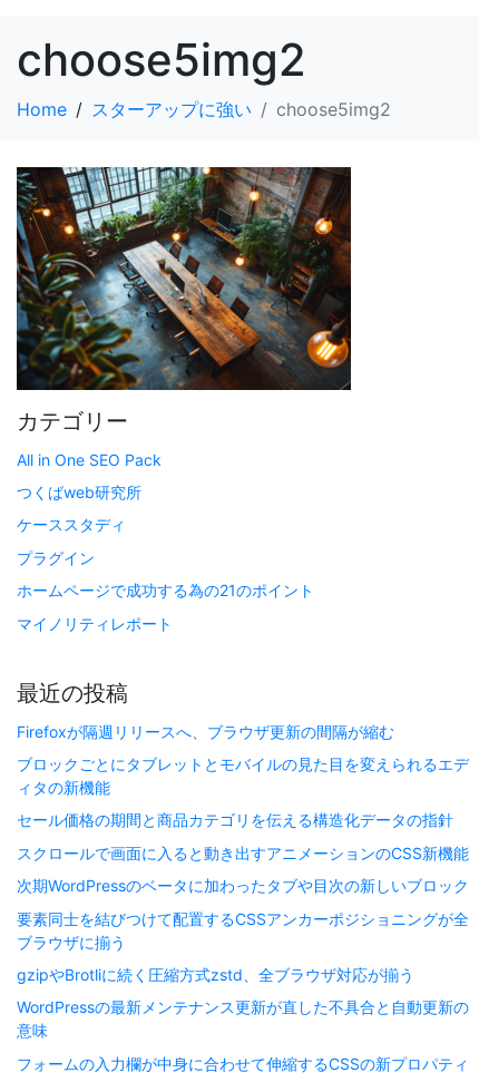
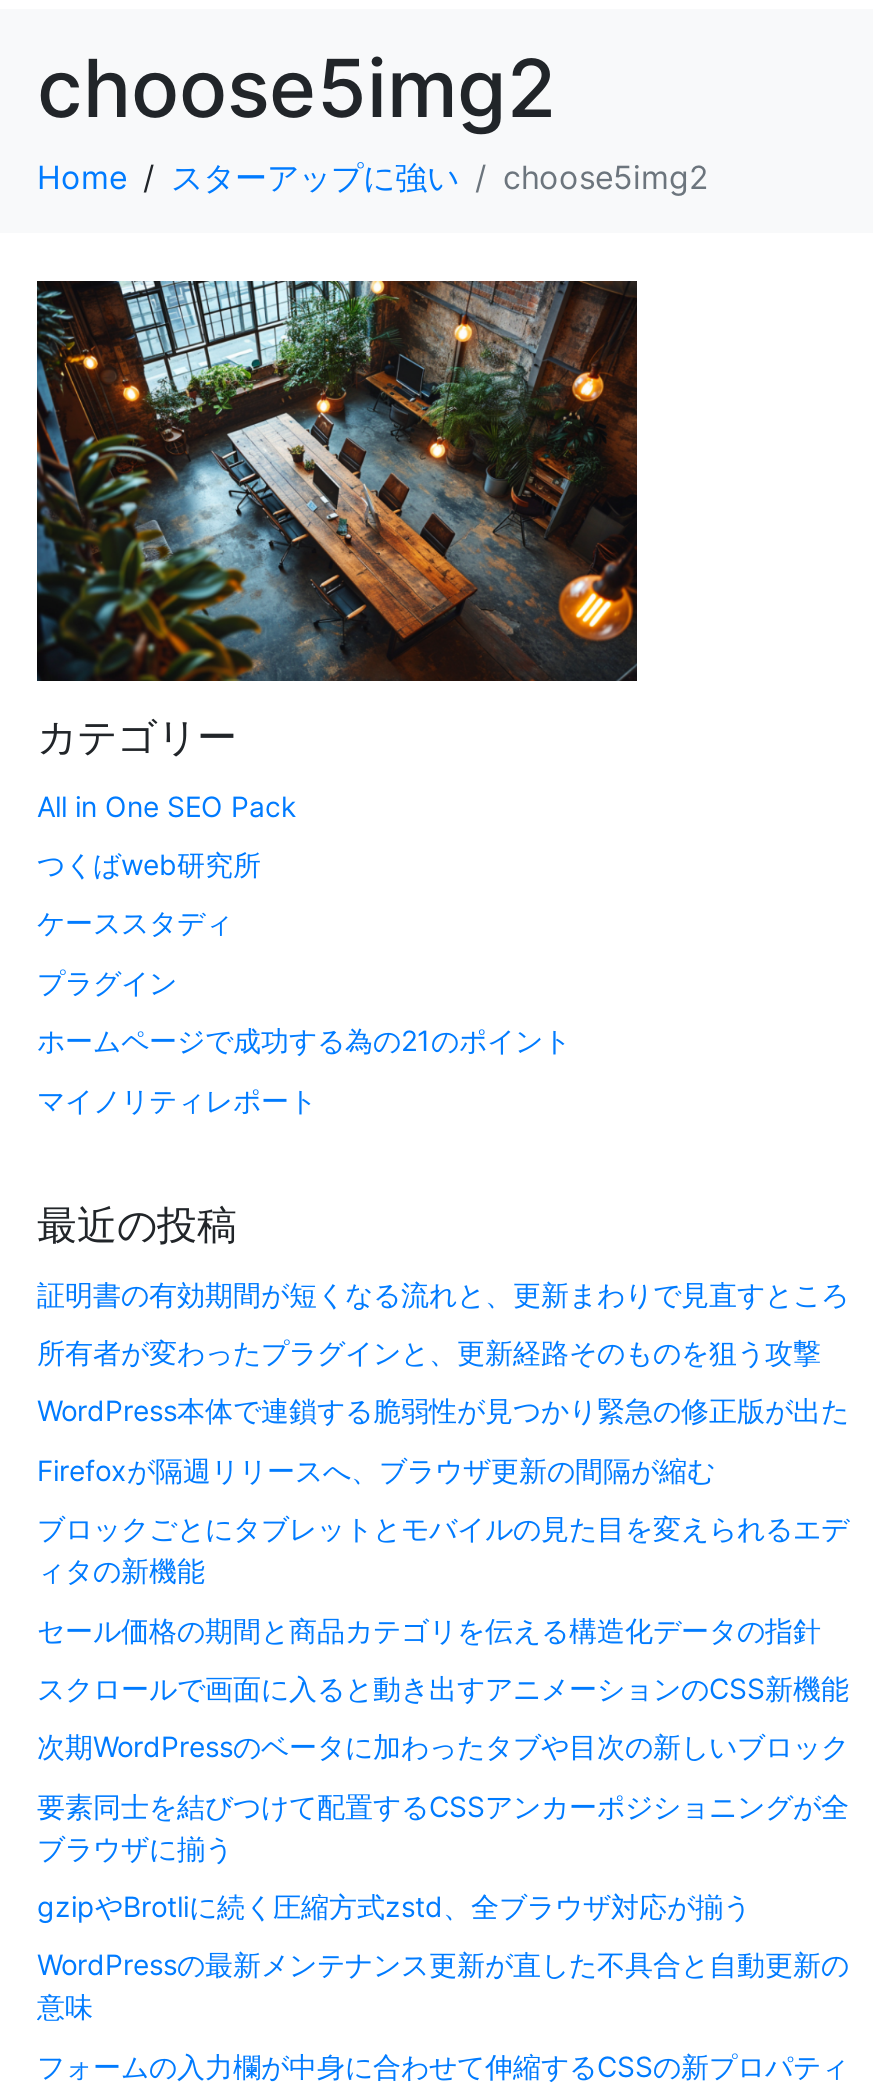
none -> [37,1276,849,1428] 証明書の有効期間が短くなる流れと、更新まわりで見直すところ | 所有者が変わったプラグインと、更新経路そのものを狙う攻撃 | WordPress本体で連鎖する脆弱性が見つかり緊急の修正版が出た

